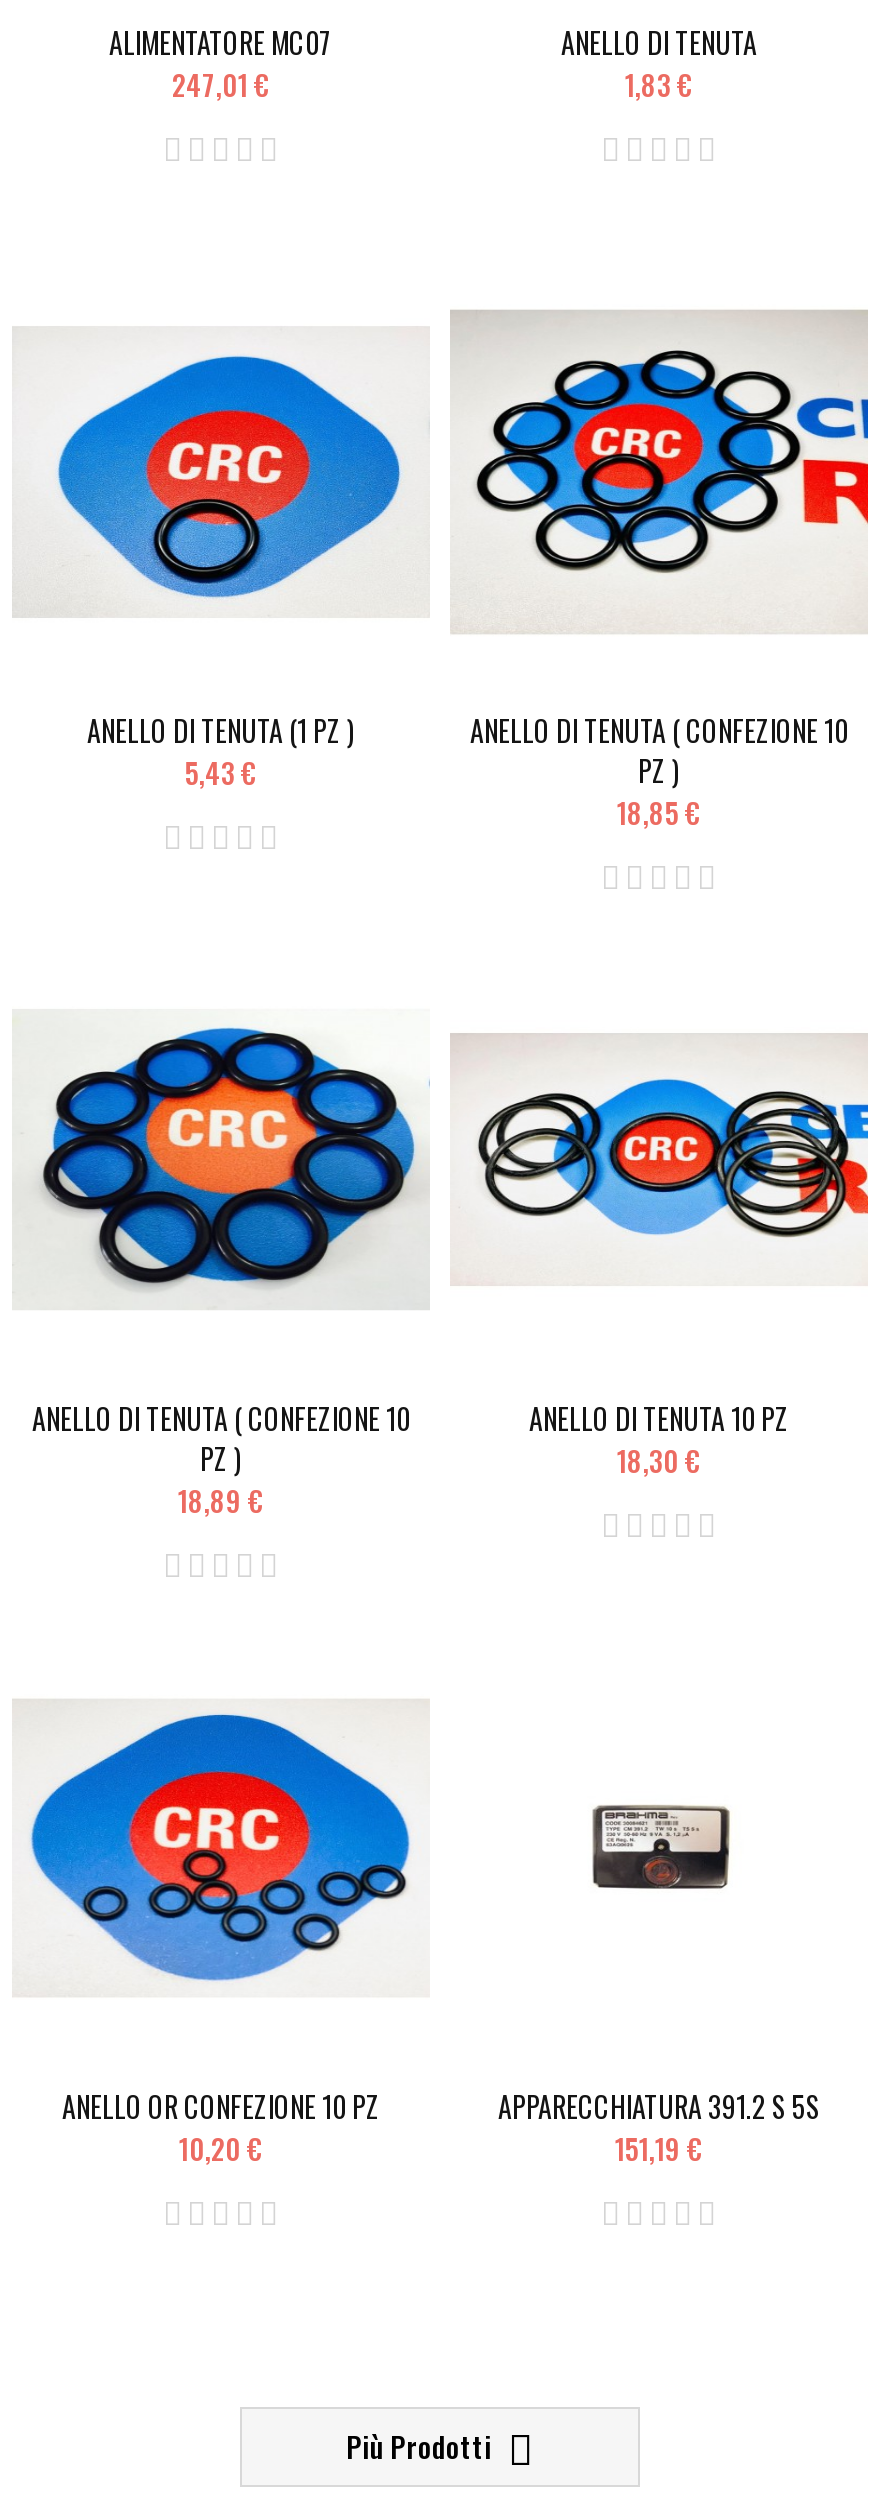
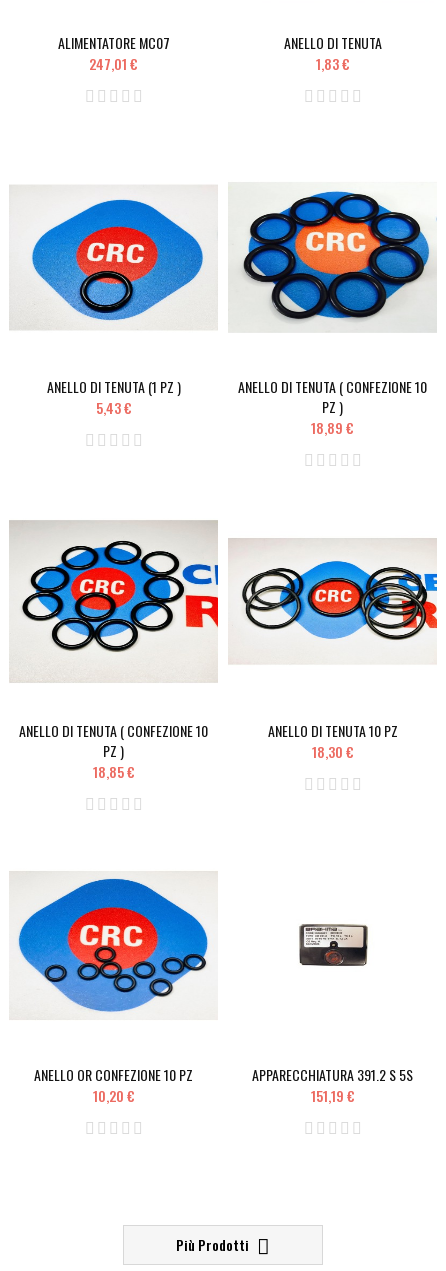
moved [450,309,870,599] -> [9,520,219,665]: [image]
[617,791,701,833] 18,85 € -> [311,417,354,438] 18,89 €
moved [14,999,430,1289] -> [229,177,437,322]: [image]
[178,1479,264,1521] 18,89 € -> [92,761,134,782] 18,85 €

